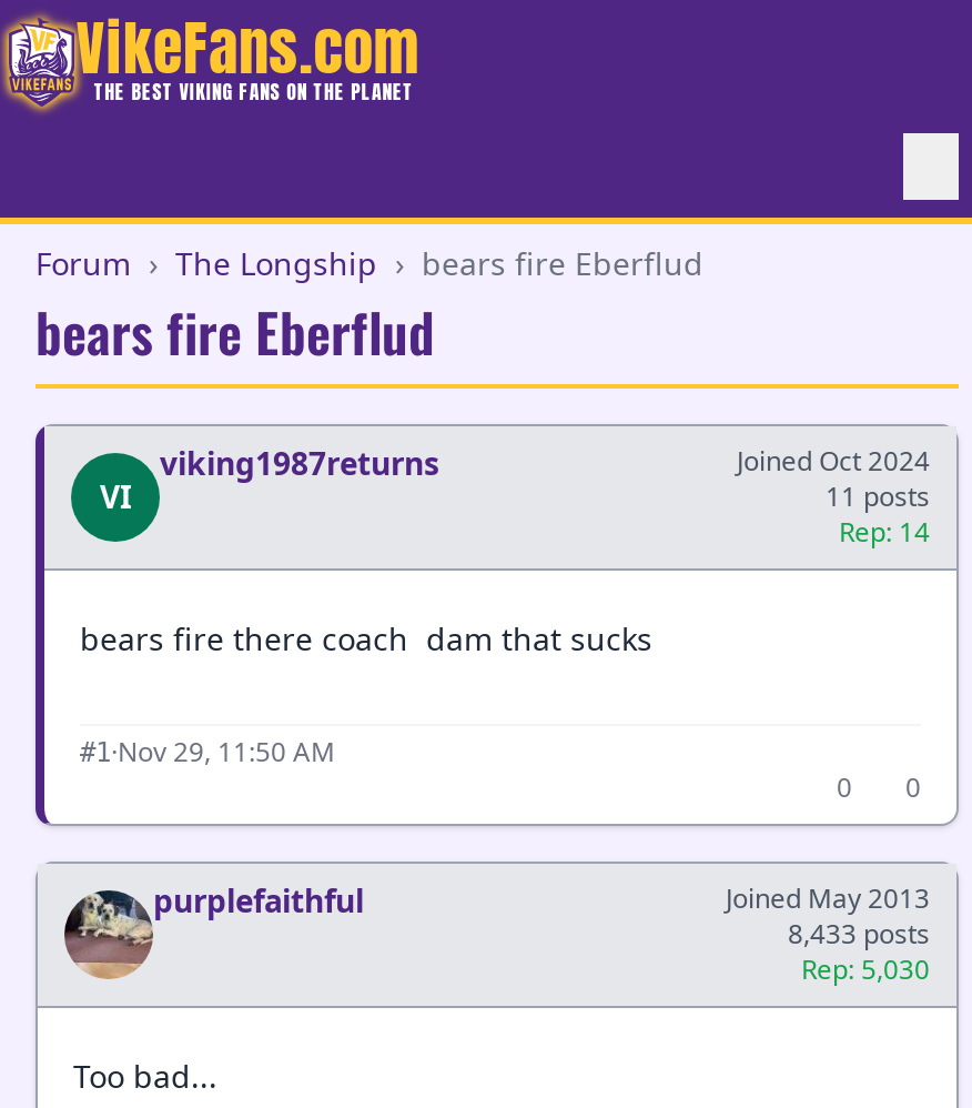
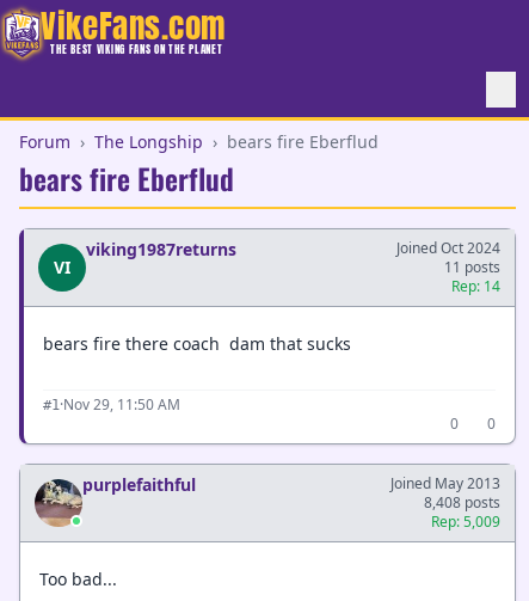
[788,915,930,953] 8,433 posts -> [424,492,500,513] 8,408 posts
[801,950,930,988] Rep: 5,030 -> [431,511,500,532] Rep: 5,009

